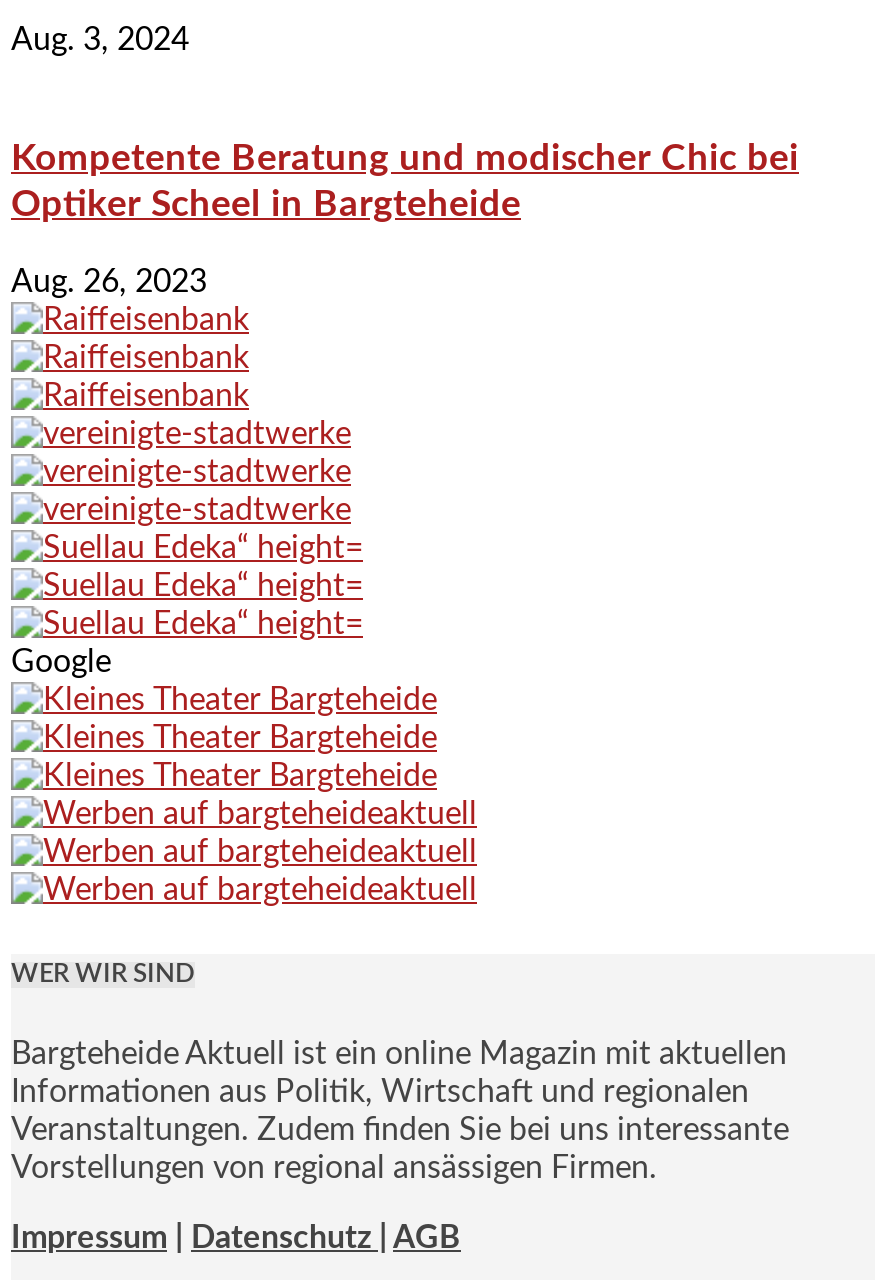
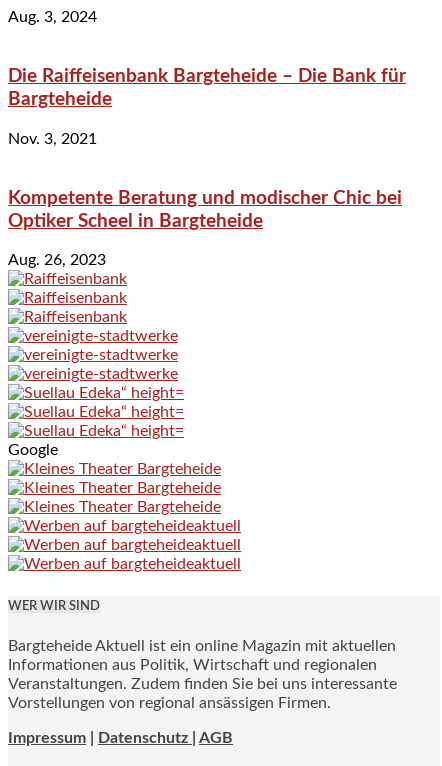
none -> [8,67,406,147] Die Raiffeisenbank Bargteheide – Die Bank für | Bargteheide | Nov. 3, 2021

